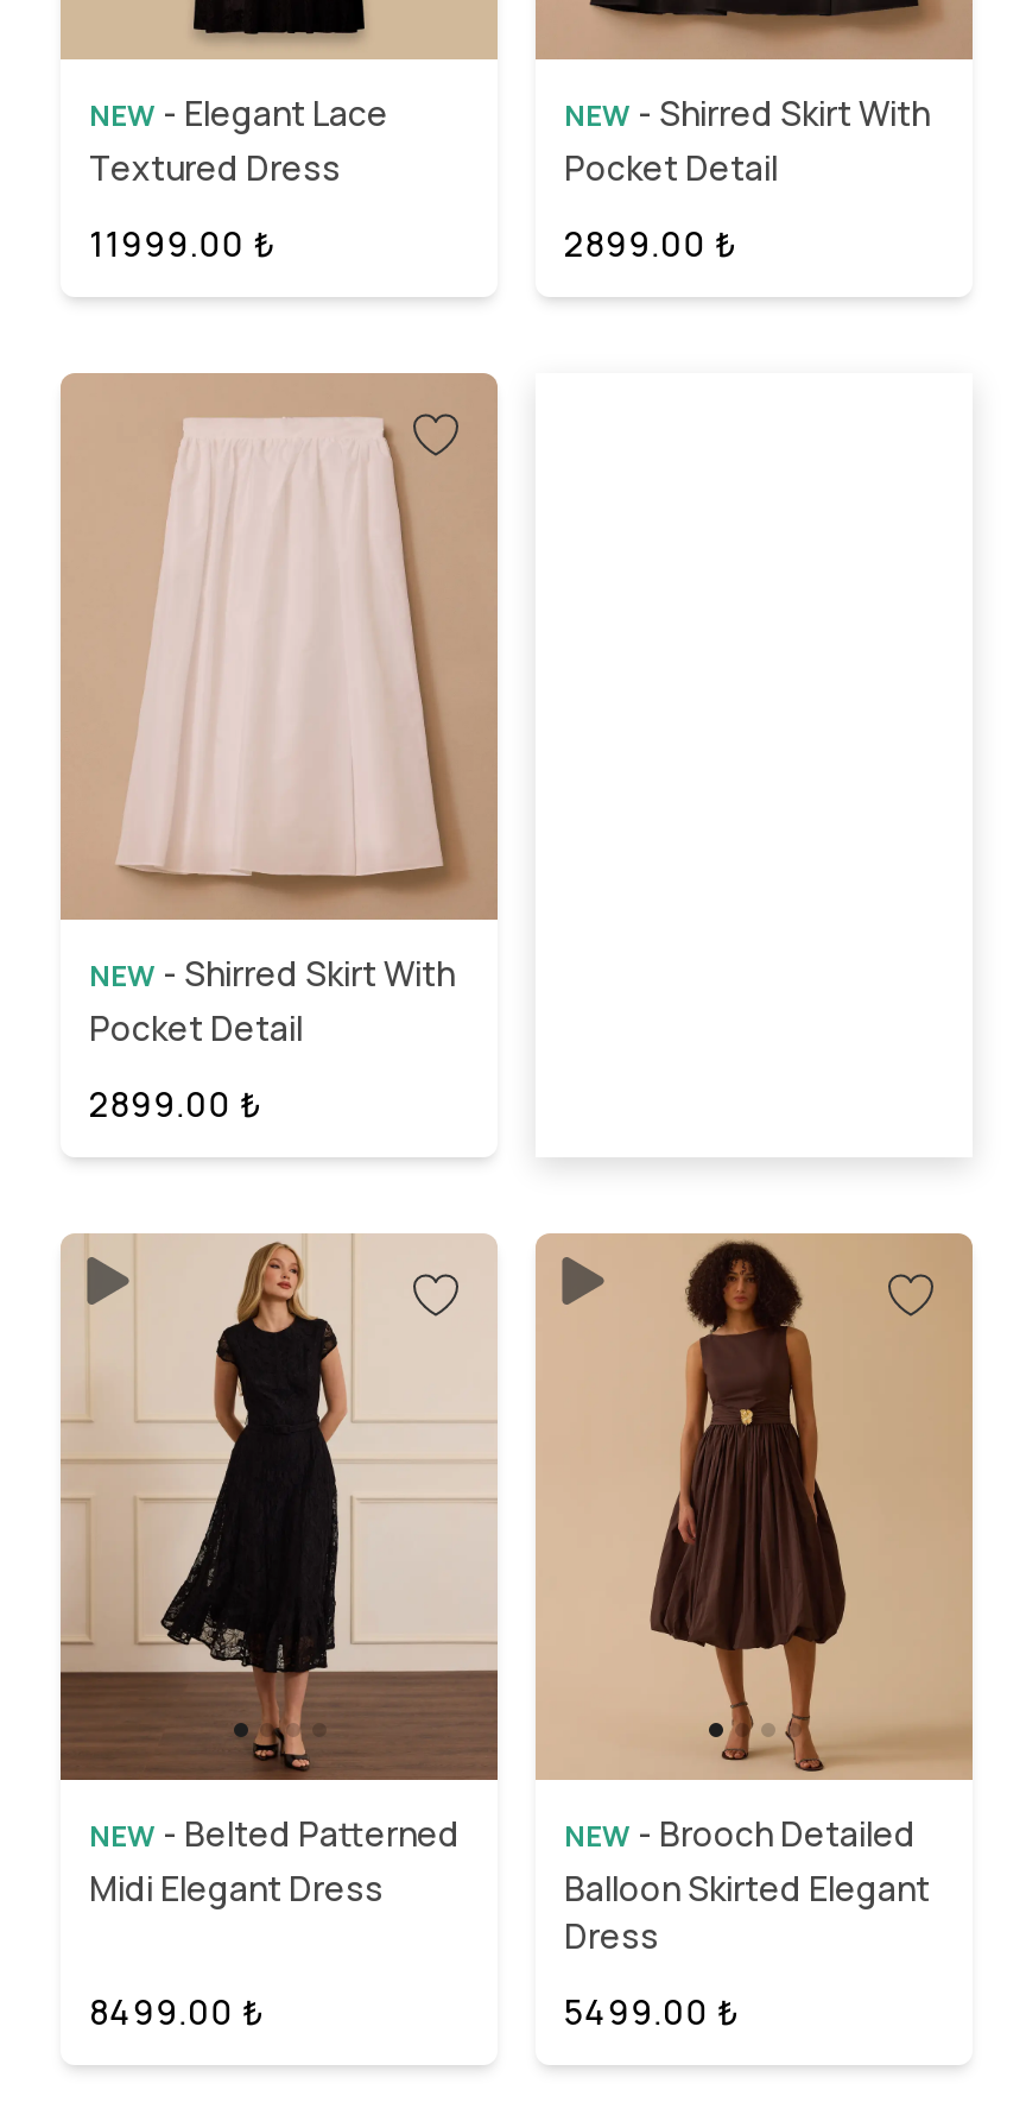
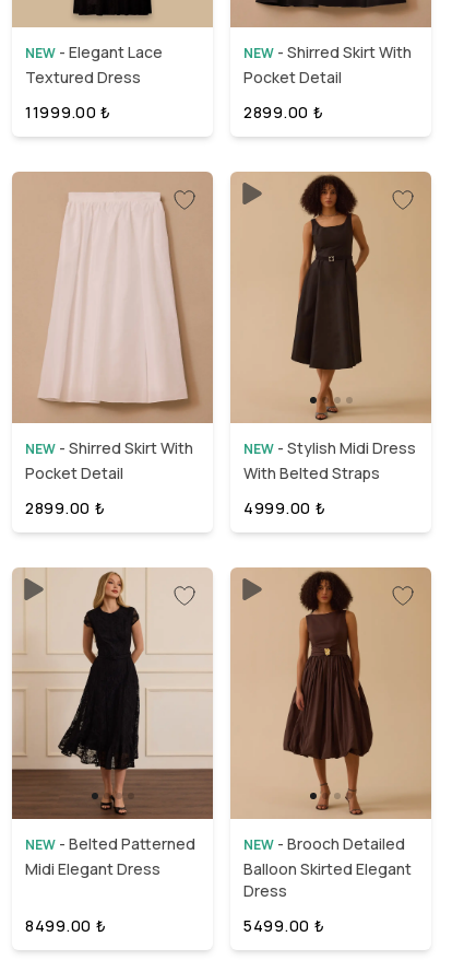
none -> [230,171,432,518] [image] | NEW - Stylish Midi Dress | With Belted Straps | 4999.00 ₺

